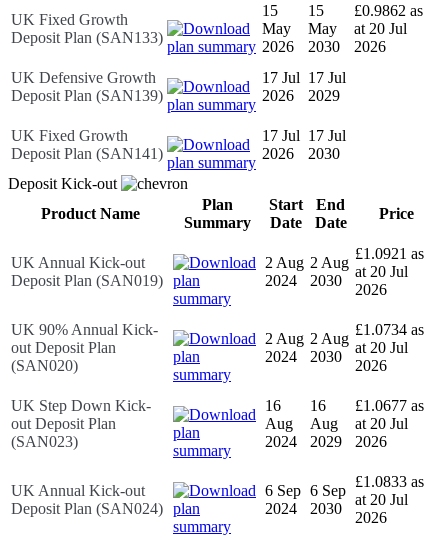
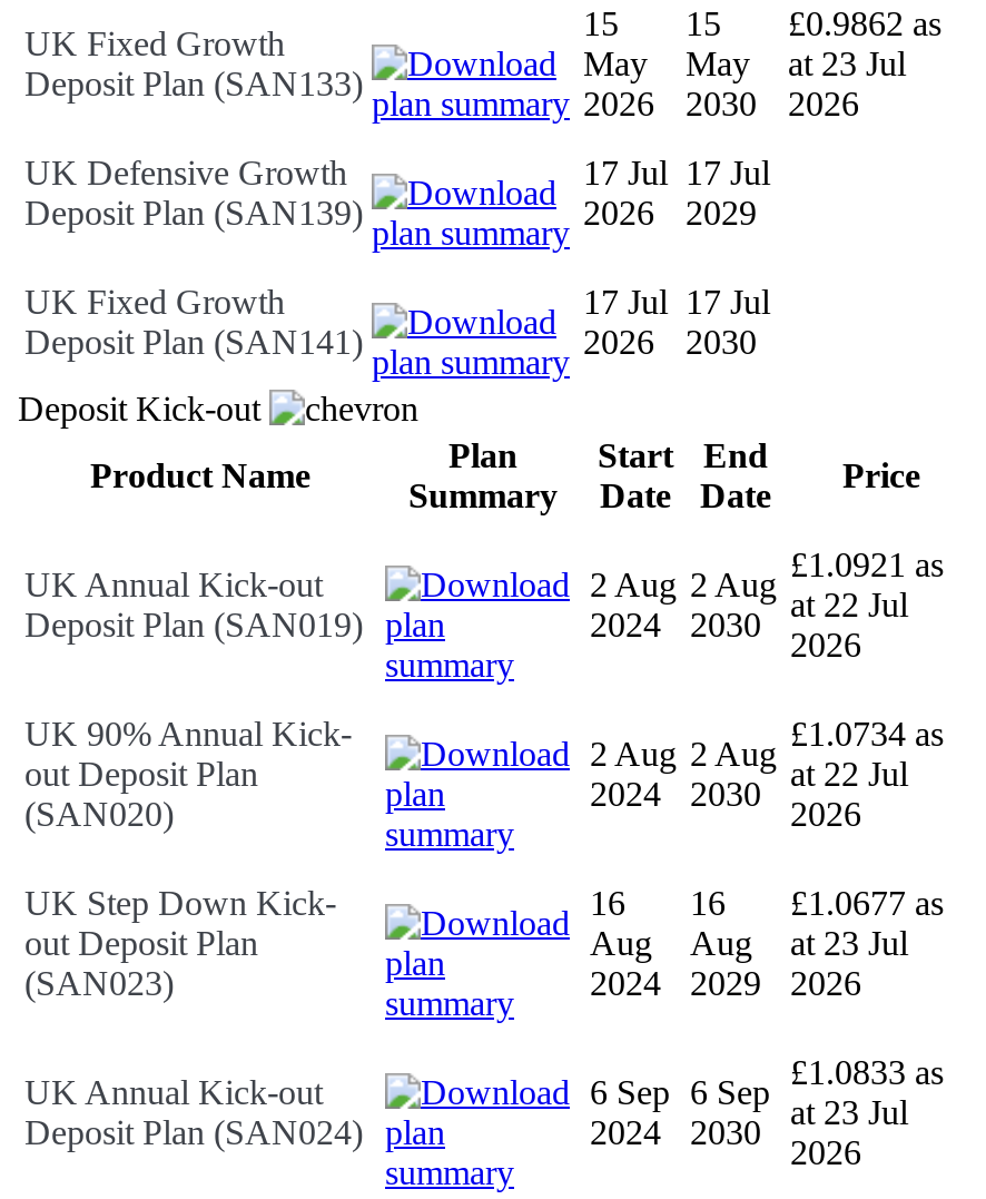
[262,20,407,37] May May at 20 Jul -> [583,45,906,83] May May at 23 Jul
[355,263,408,280] at 20 Jul -> [790,586,908,624] at 22 Jul
[355,339,408,356] at 20 Jul -> [790,756,908,794] at 22 Jul
[265,415,408,432] Aug Aug at 20 Jul -> [590,925,908,963] Aug Aug at 23 Jul
[355,491,408,508] at 20 Jul -> [790,1094,908,1132] at 23 Jul

